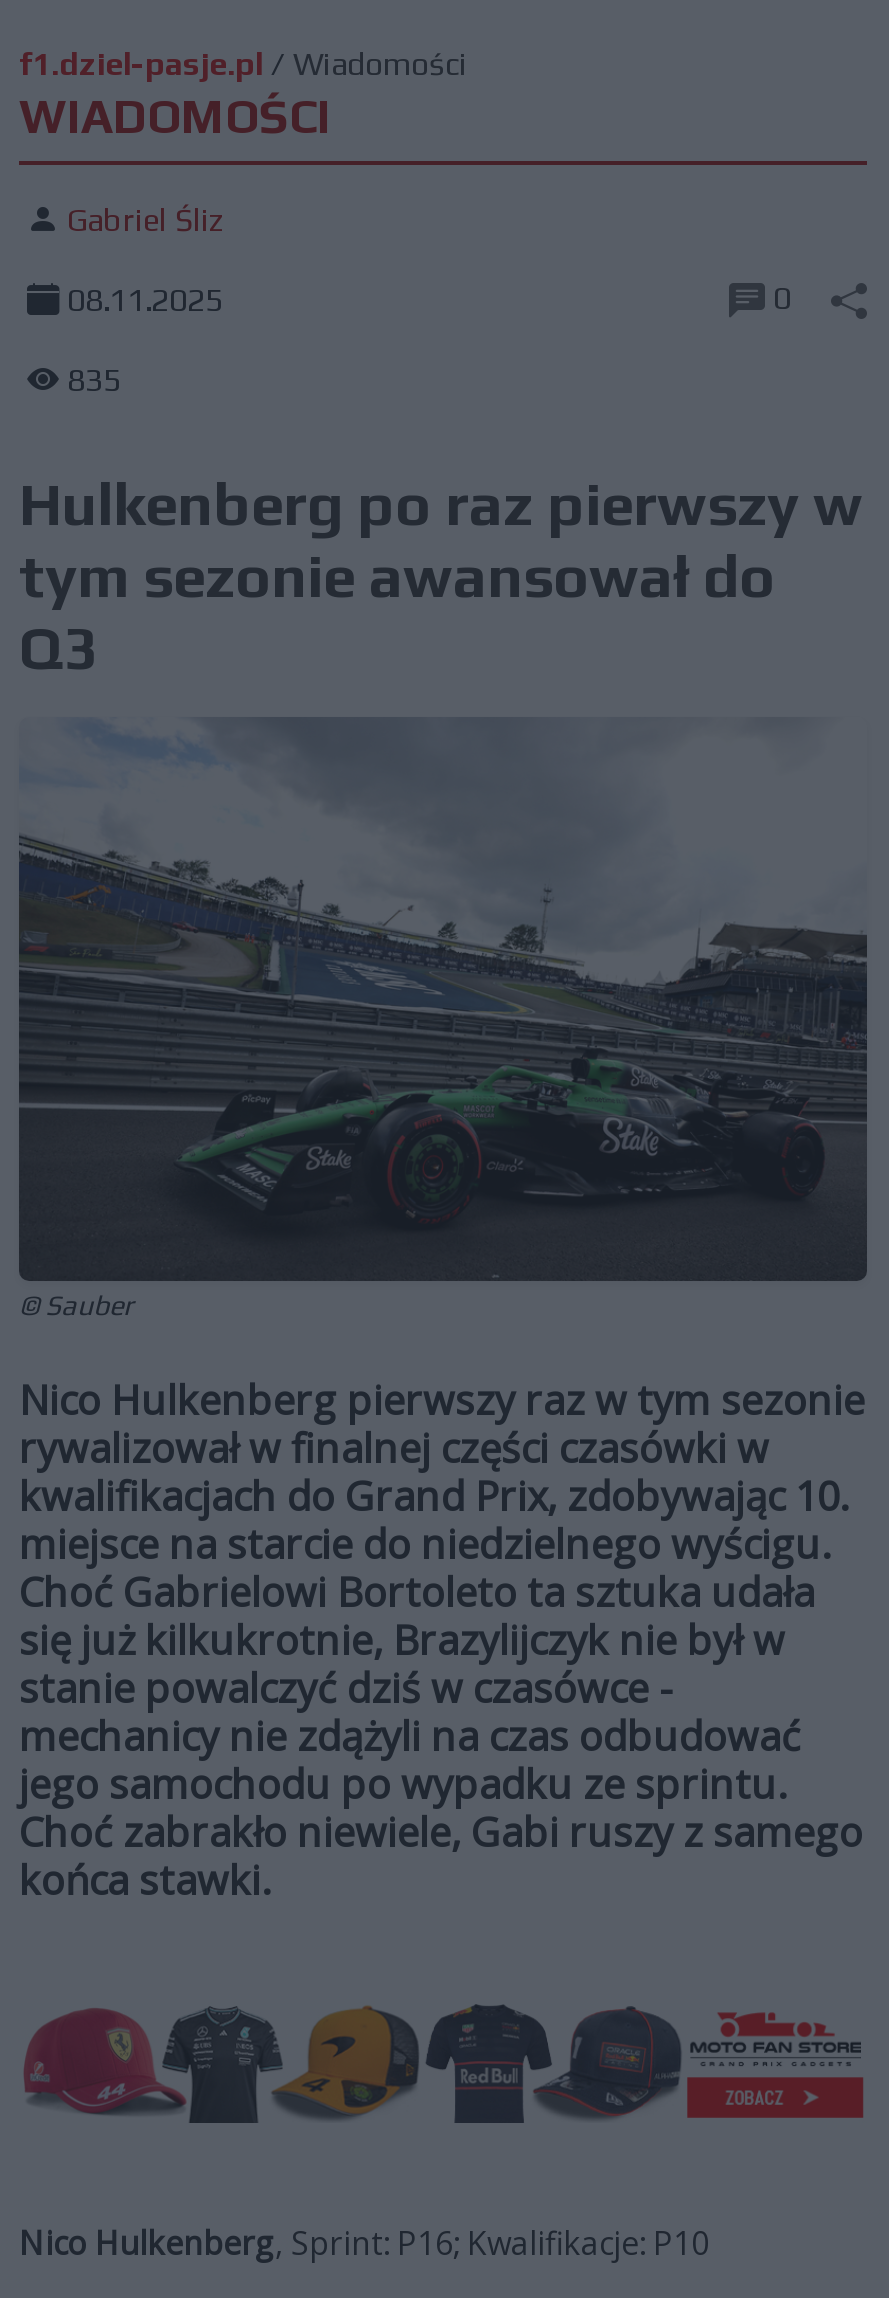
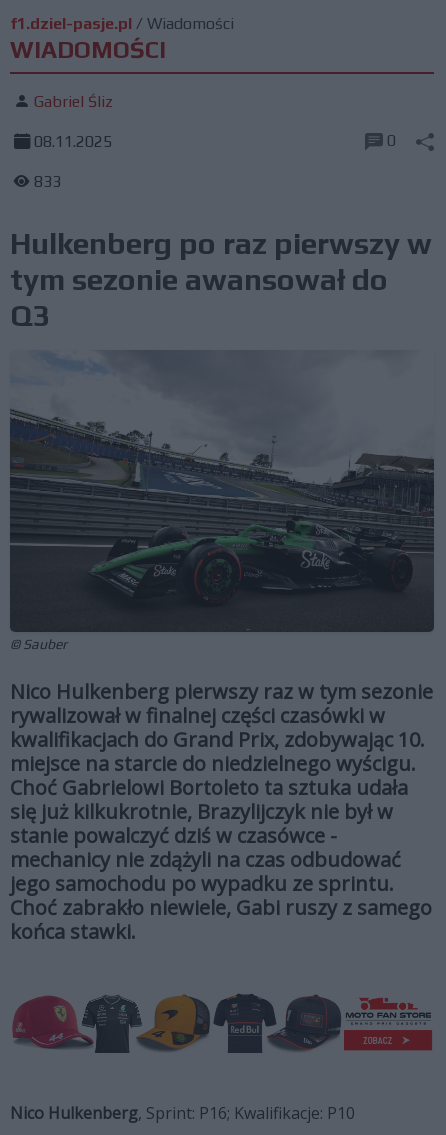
[67,361,121,399] 835 -> [34,172,61,191] 833

